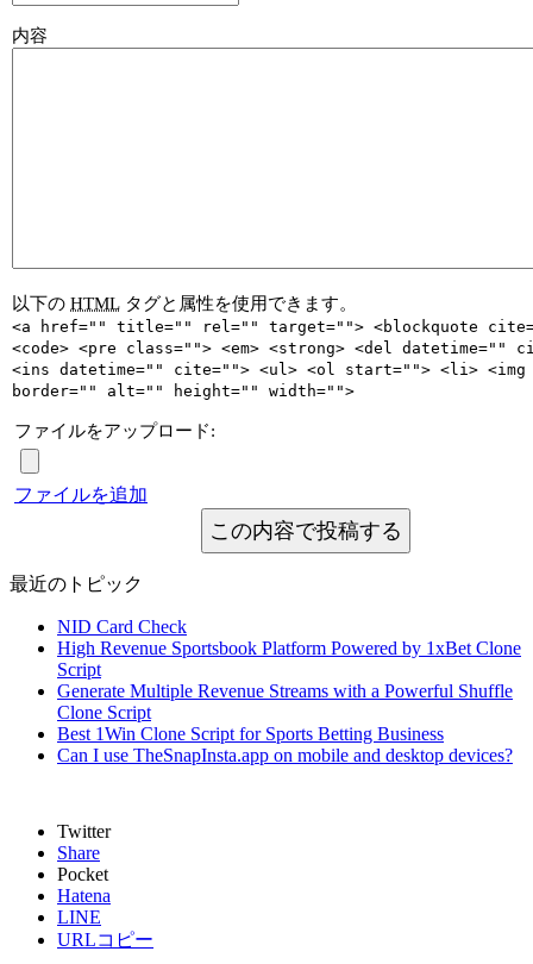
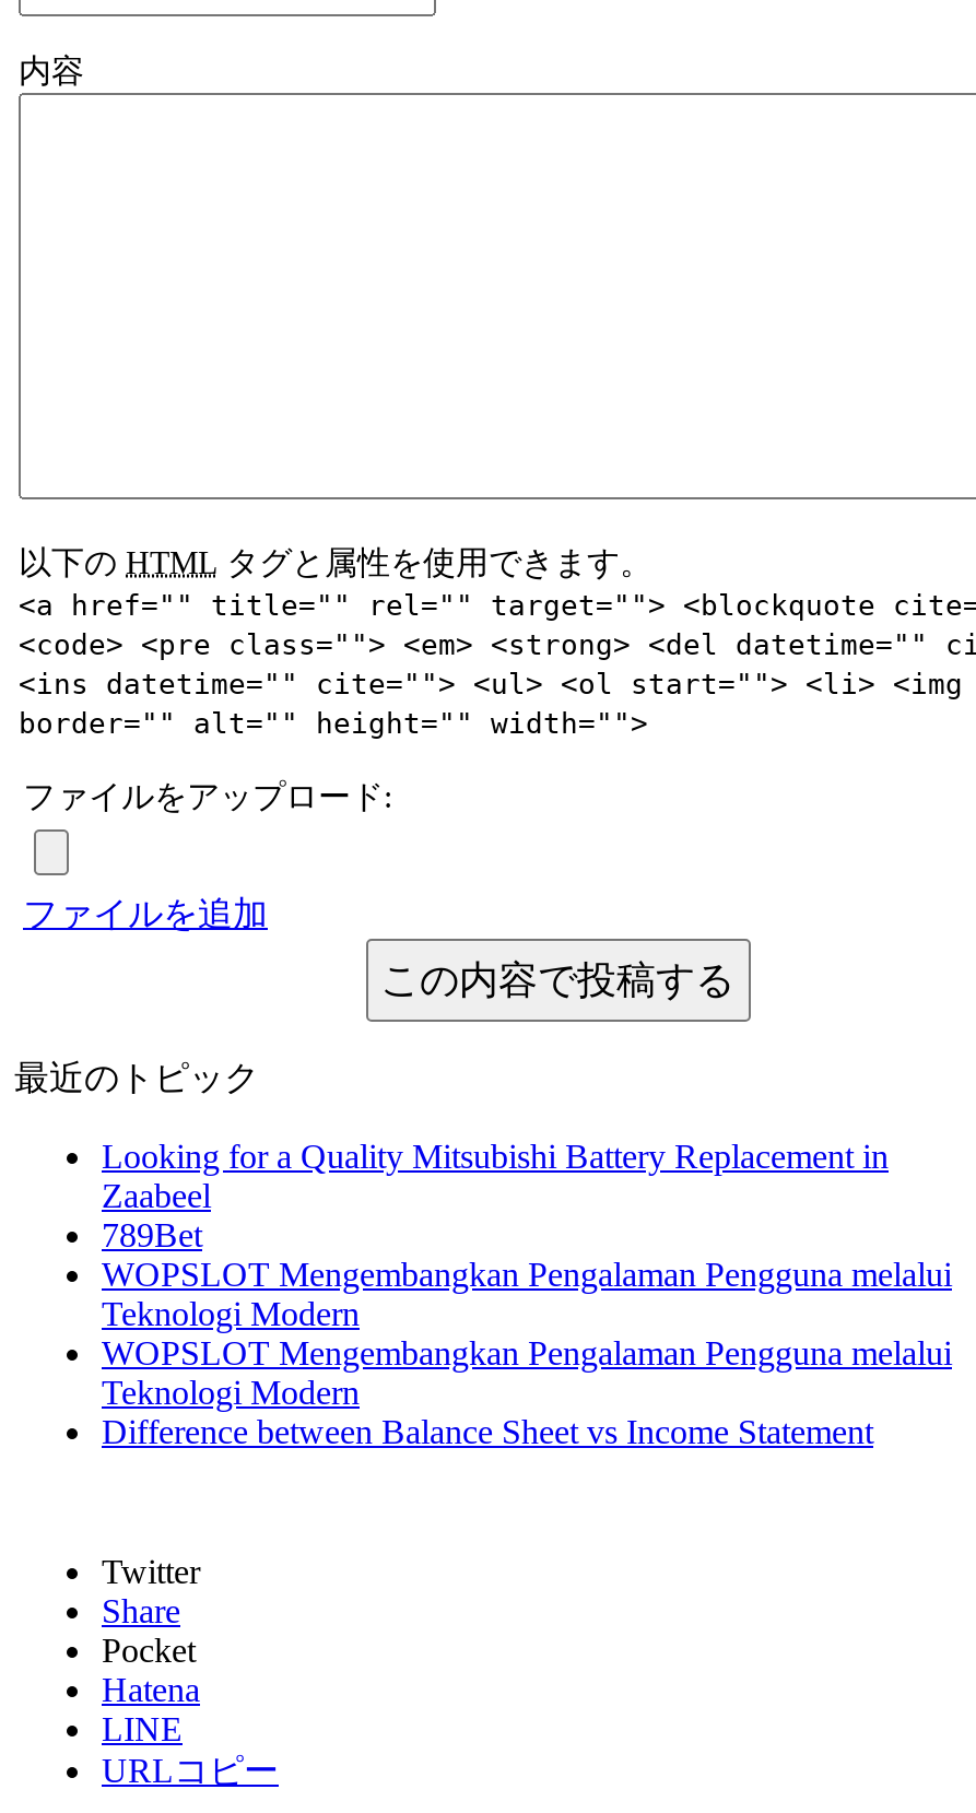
[57,617,521,765] NID Card Check | High Revenue Sportsbook Platform Powered by 1xBet Clone | Script | Generate Multiple Revenue Streams with a Powerful Shuffle | Clone Script | Best 1Win Clone Script for Sports Betting Business | Can I use TheSnapInsta.app on mobile and desktop devices? -> [102,1138,952,1451] Looking for a Quality Mitsubishi Battery Replacement in | Zaabeel | 789Bet | WOPSLOT Mengembangkan Pengalaman Pengguna melalui | Teknologi Modern | WOPSLOT Mengembangkan Pengalaman Pengguna melalui | Teknologi Modern | Difference between Balance Sheet vs Income Statement

